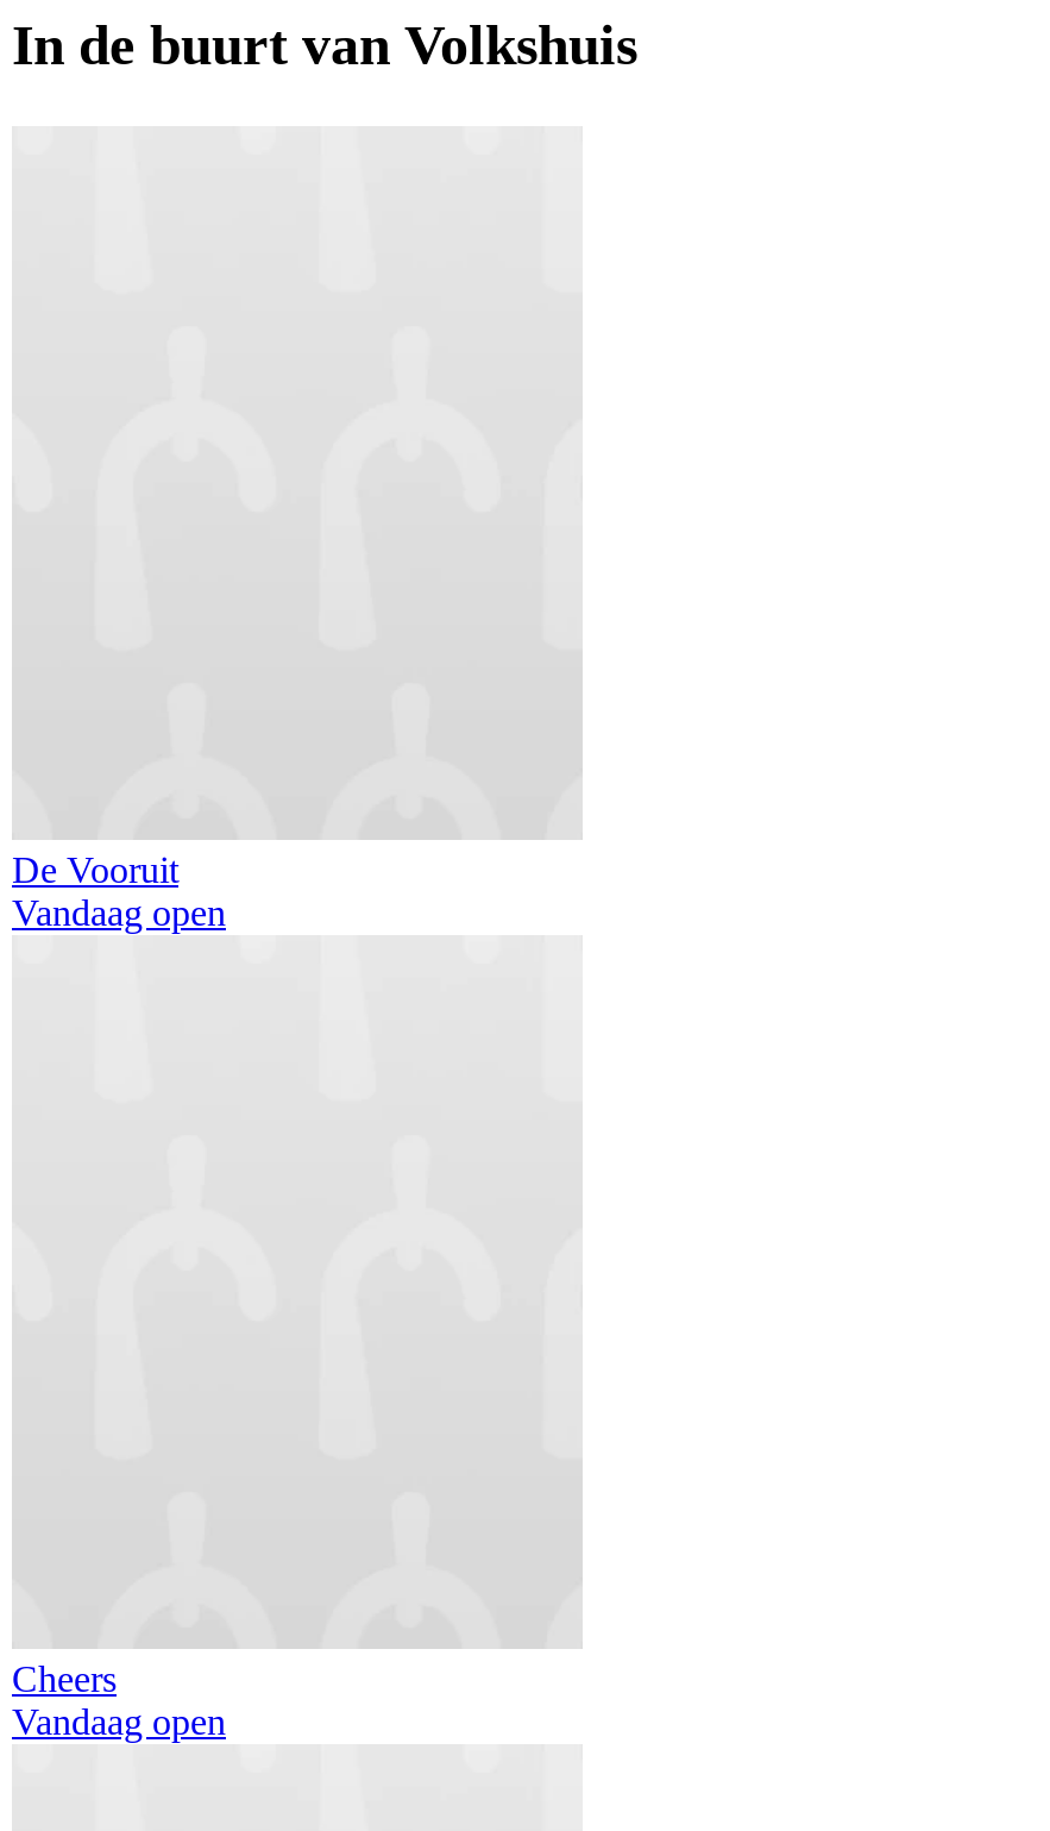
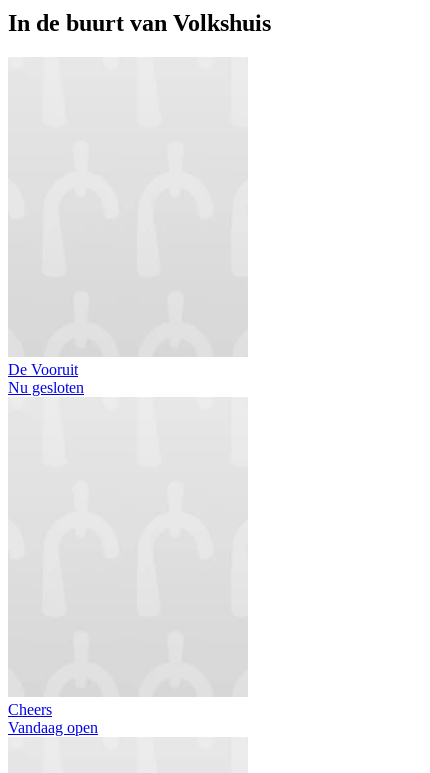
[12,893,226,933] Vandaag open -> [8,379,84,396] Nu gesloten

